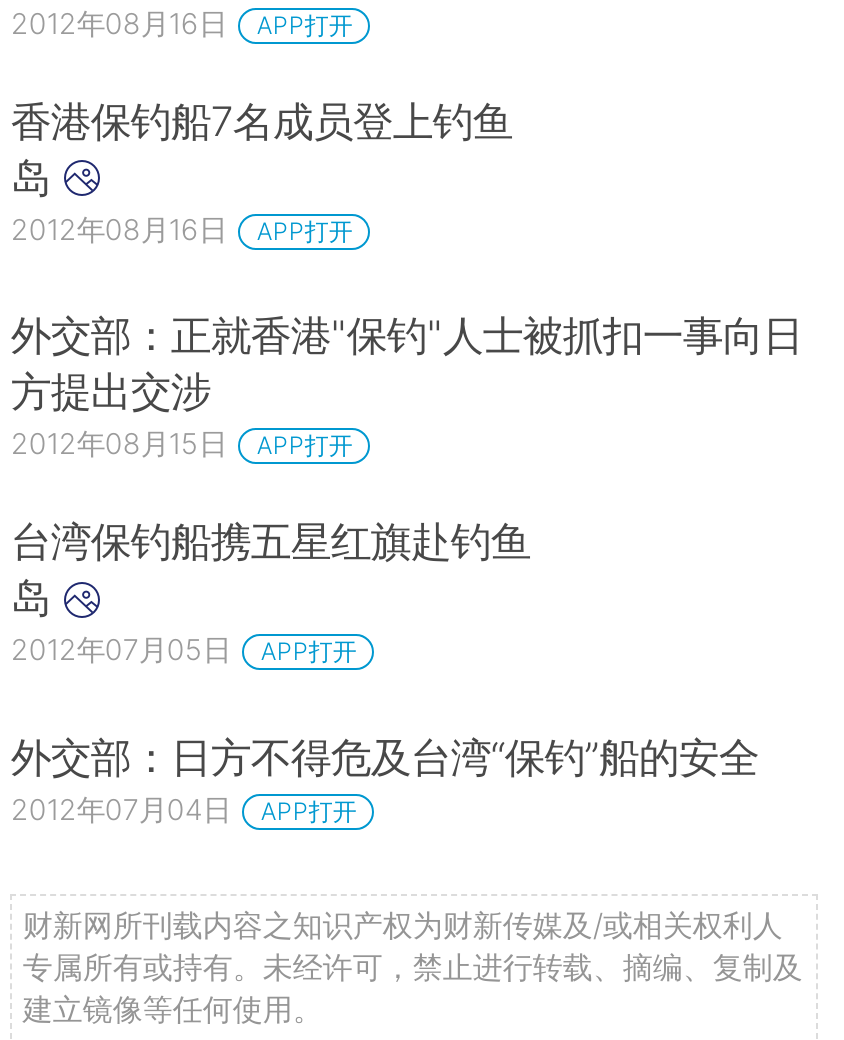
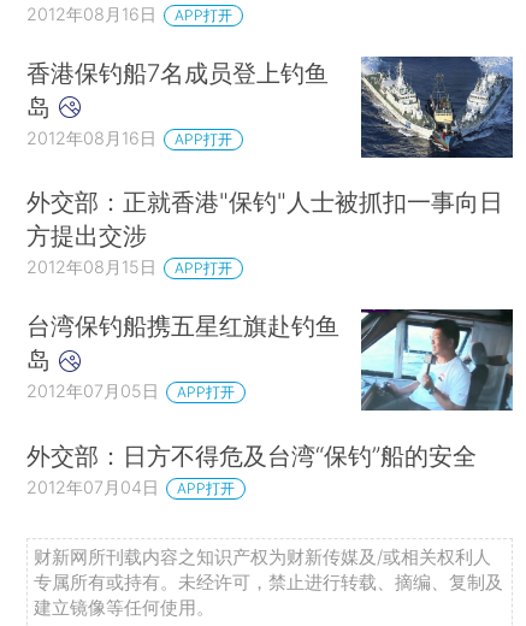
none -> [360,55,514,159] [image]
none -> [360,308,514,412] [image]

